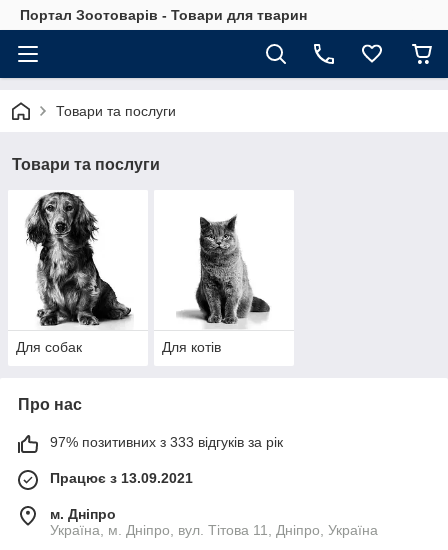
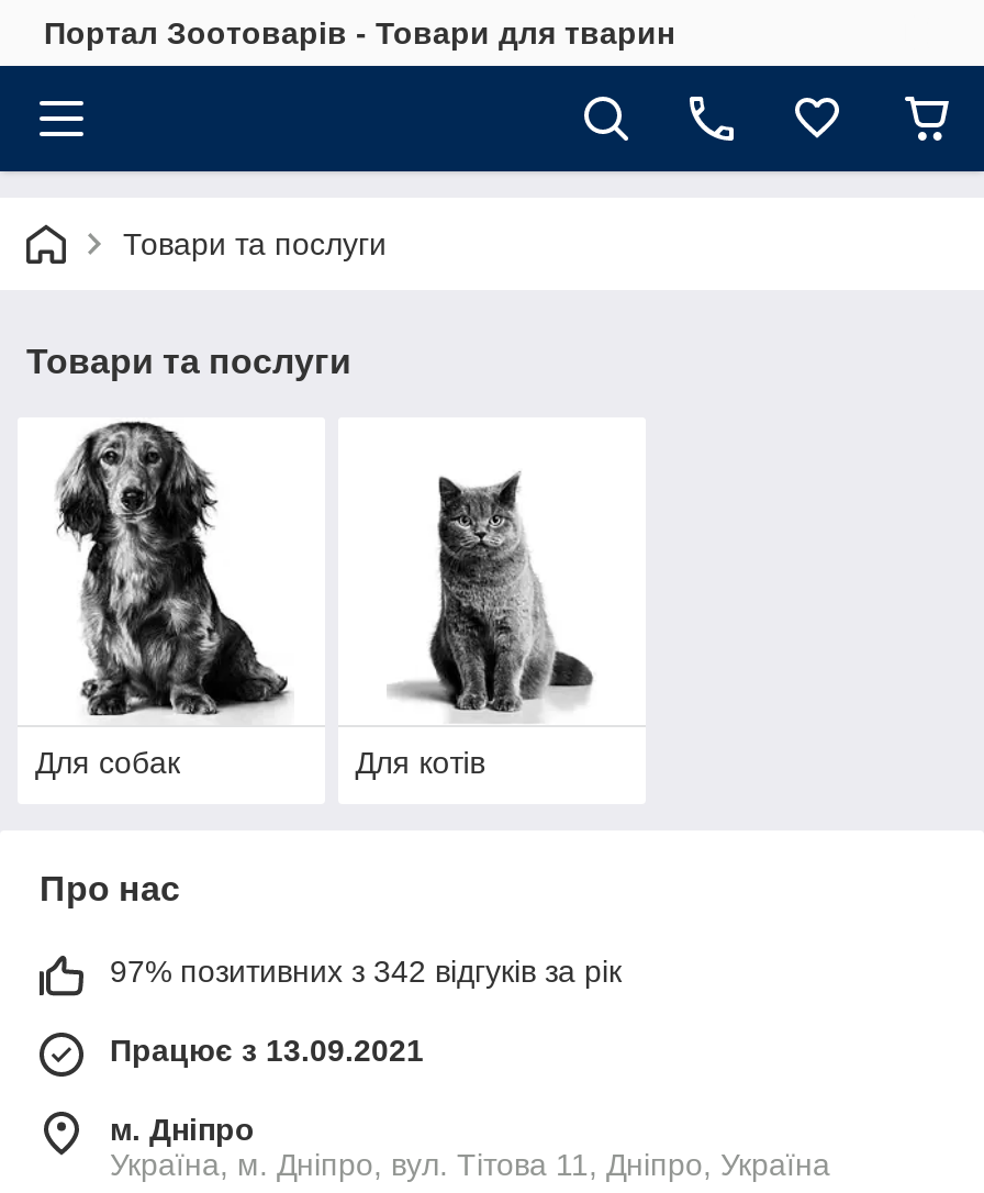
[50,434,283,450] 97% позитивних з 333 відгуків за рік -> [110,954,622,989] 97% позитивних з 342 відгуків за рік

